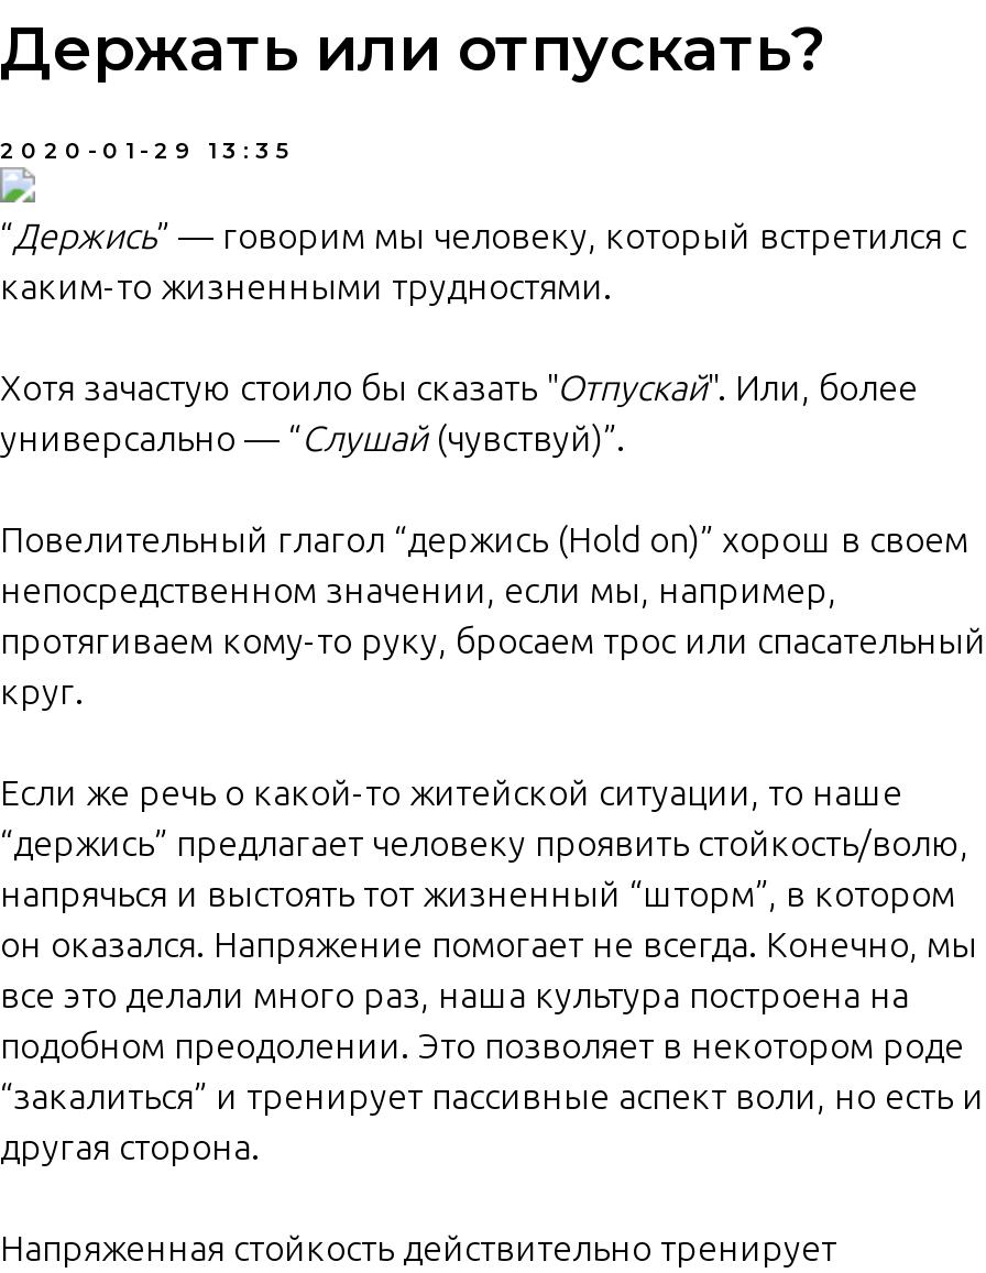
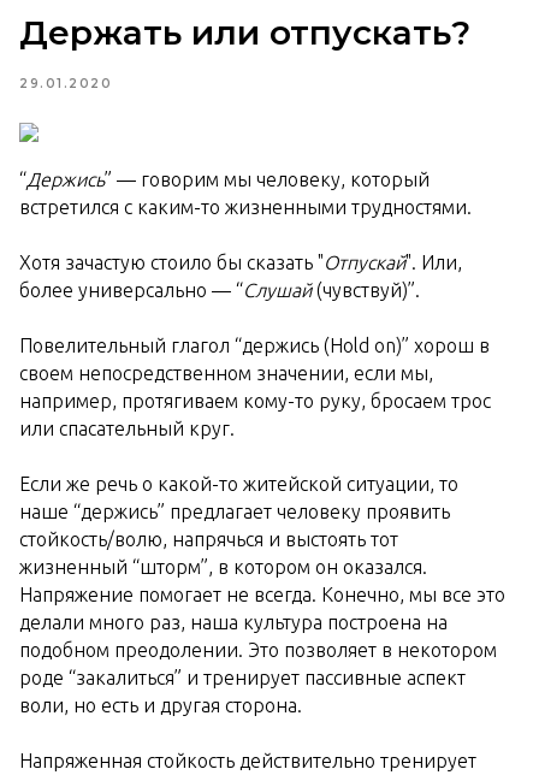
[0,136,295,165] 2020-01-29 13:35 -> [19,76,112,91] 29.01.2020

